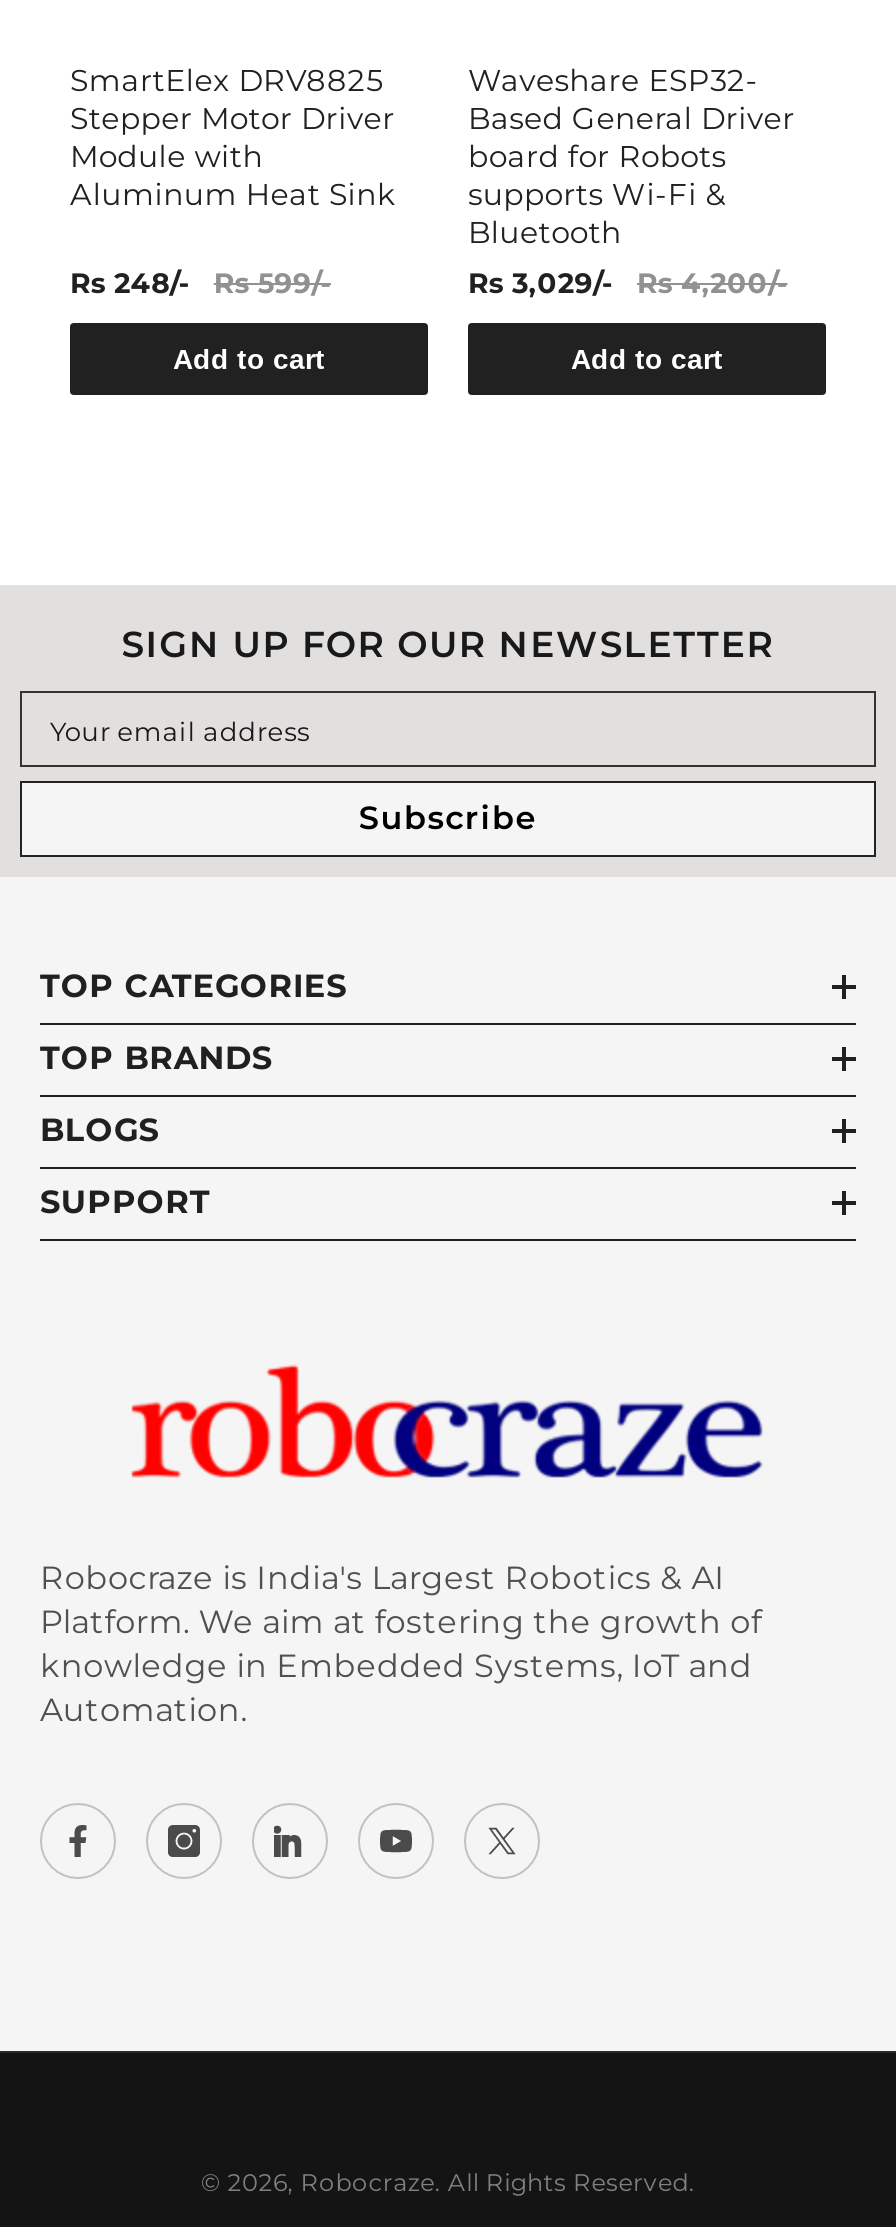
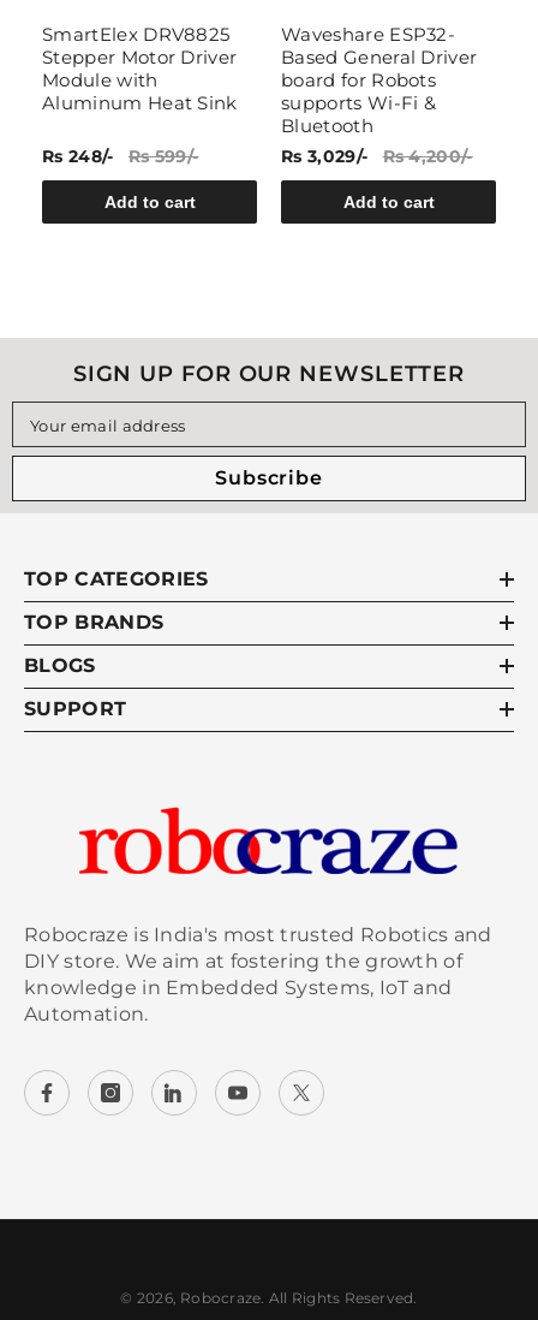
[40,1559,762,1641] Robocraze is India's Largest Robotics & AI | Platform. We aim at fostering the growth of -> [24,924,492,973] Robocraze is India's most trusted Robotics and | DIY store. We aim at fostering the growth of

